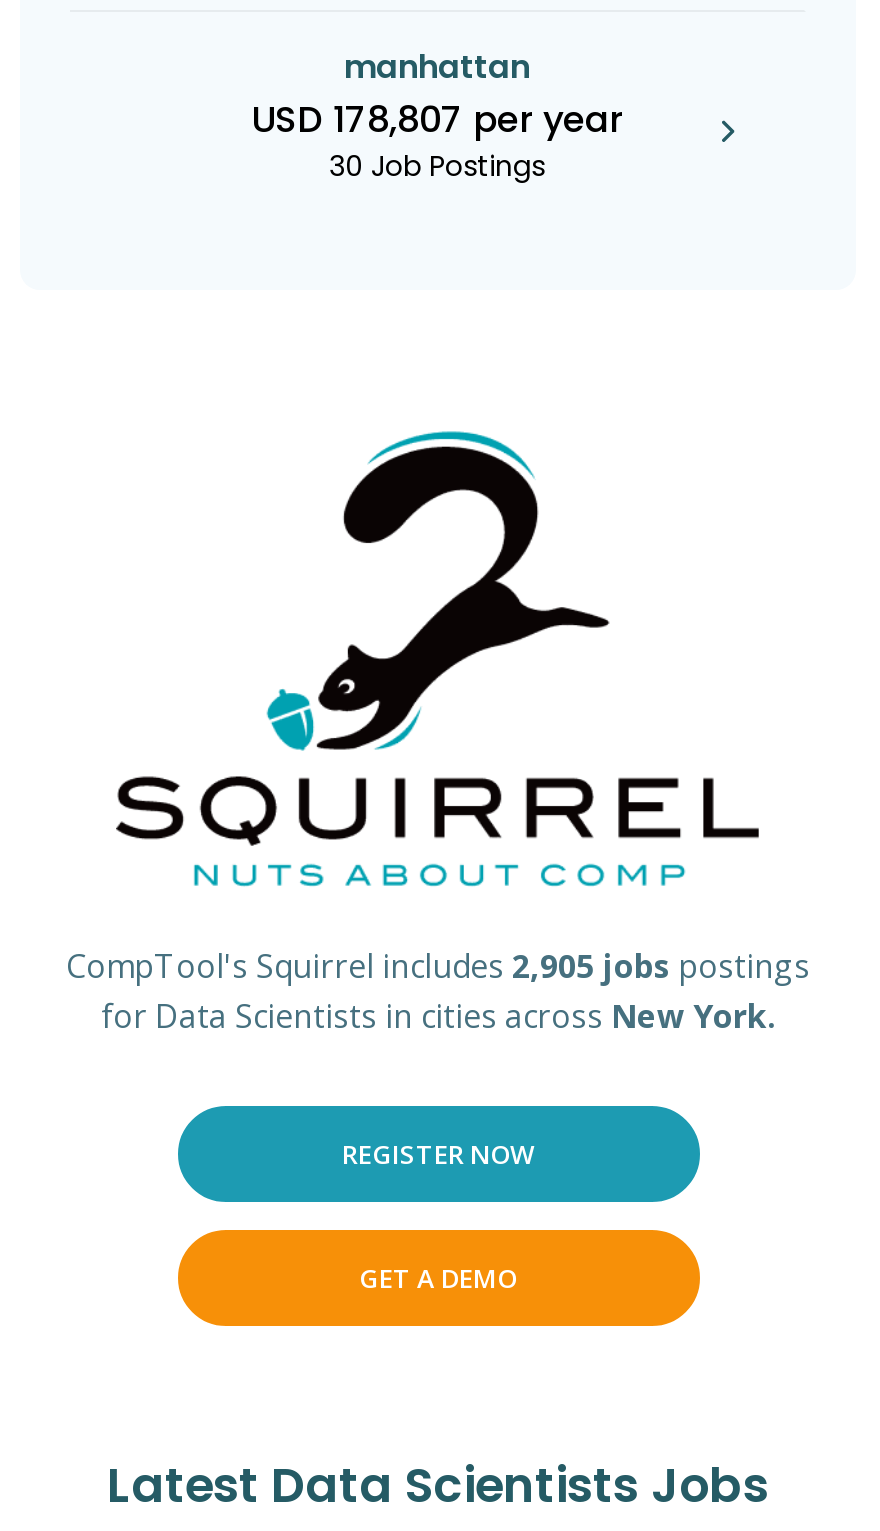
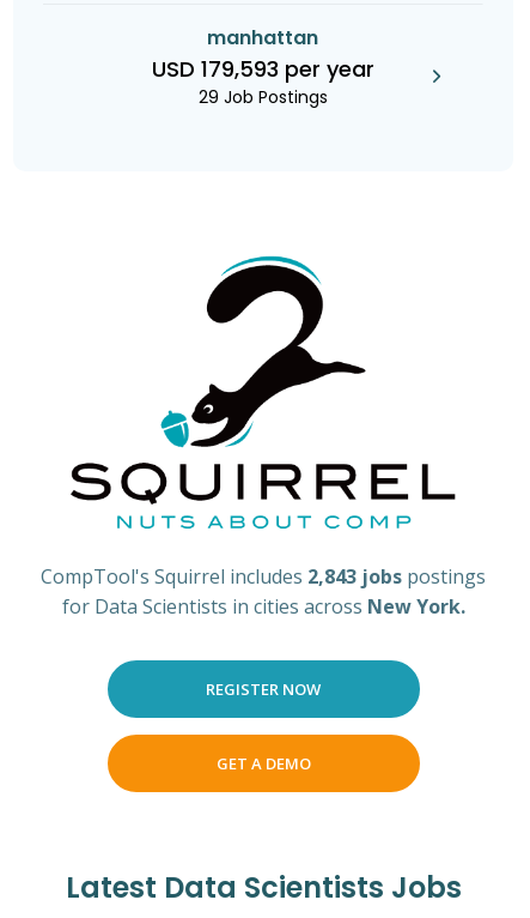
[251,94,623,144] USD 178,807 per year -> [151,54,374,84] USD 179,593 per year
[329,146,545,186] 30 Job Postings -> [198,85,327,109] 29 Job Postings
[66,945,810,989] CompTool's Squirrel includes 2,905 jobs postings -> [41,564,486,590] CompTool's Squirrel includes 2,843 jobs postings

